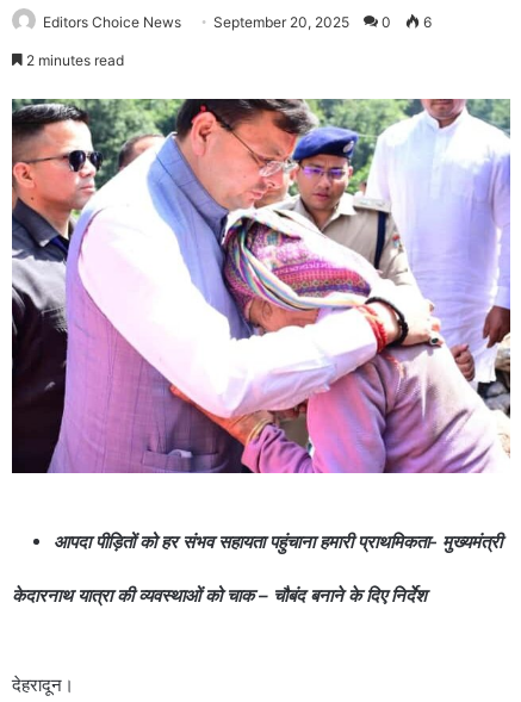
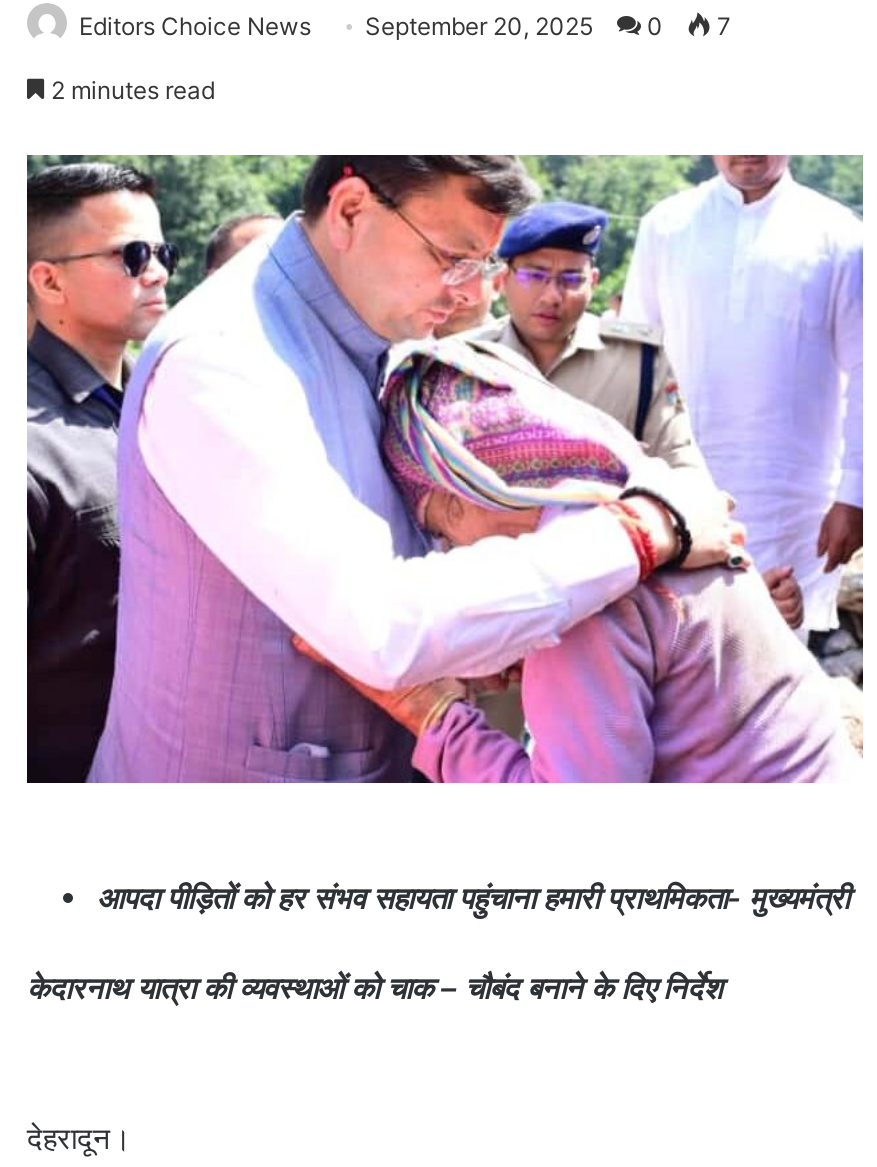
[43,13,432,31] Editors Choice News September 20, 2025 0 6 -> [79,11,731,41] Editors Choice News September 20, 2025 0 7

